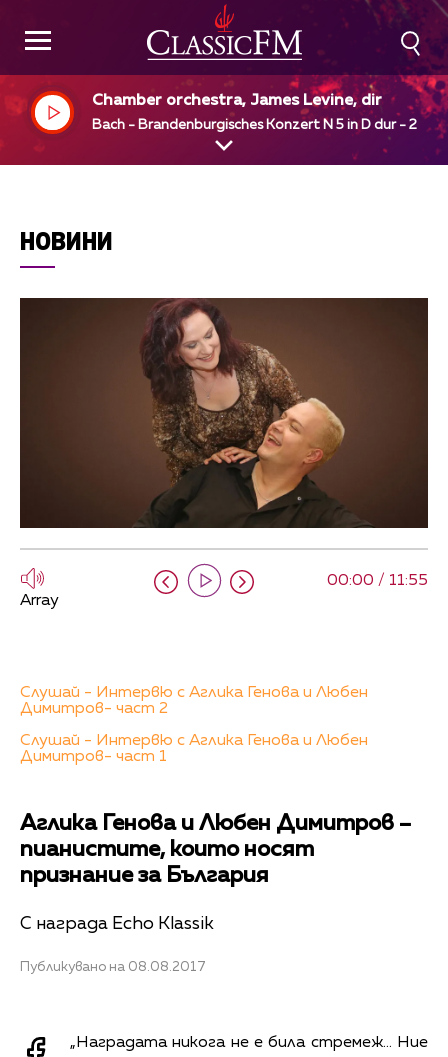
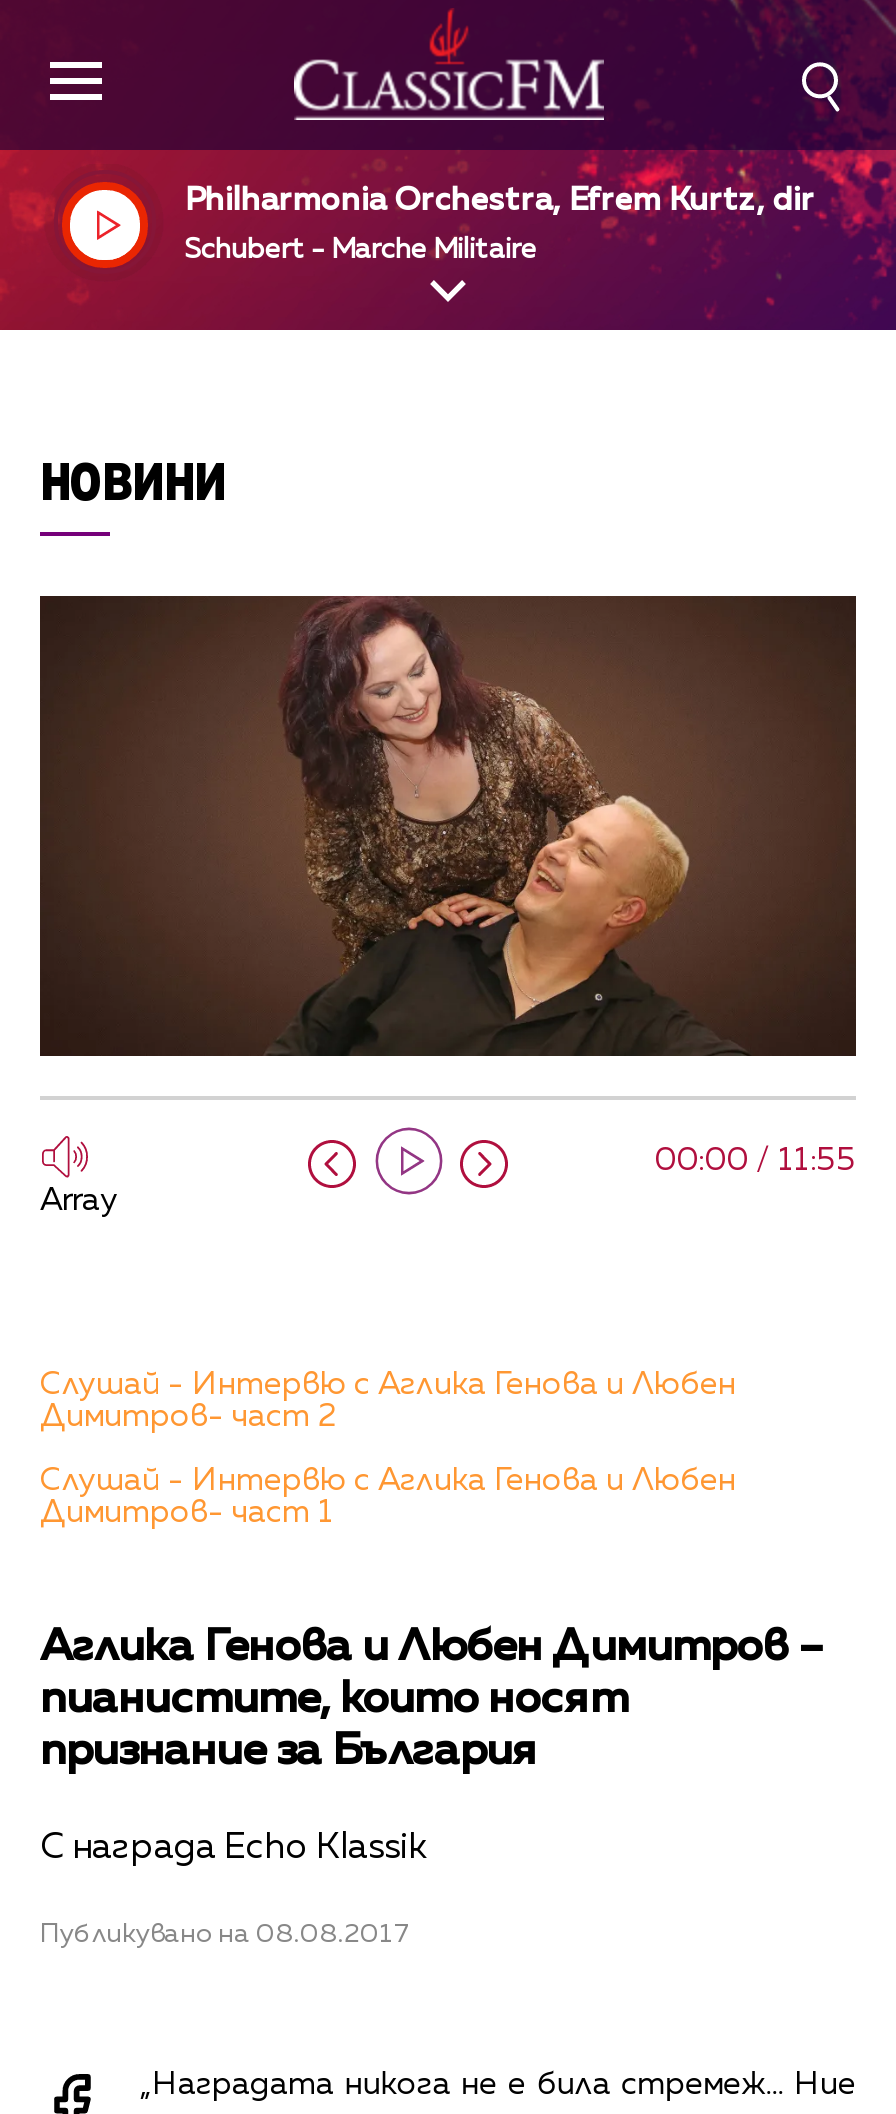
[92,93,382,109] Chamber orchestra, James Levine, dir -> [185,186,815,218] Philharmonia Orchestra, Efrem Kurtz, dir
[92,118,417,132] Bach - Brandenburgisches Konzert N 5 in D dur - 2 -> [185,236,537,264] Schubert - Marche Militaire

